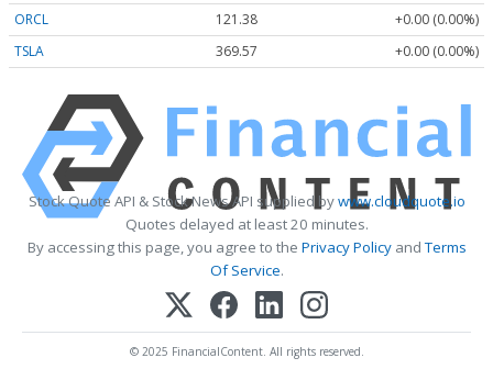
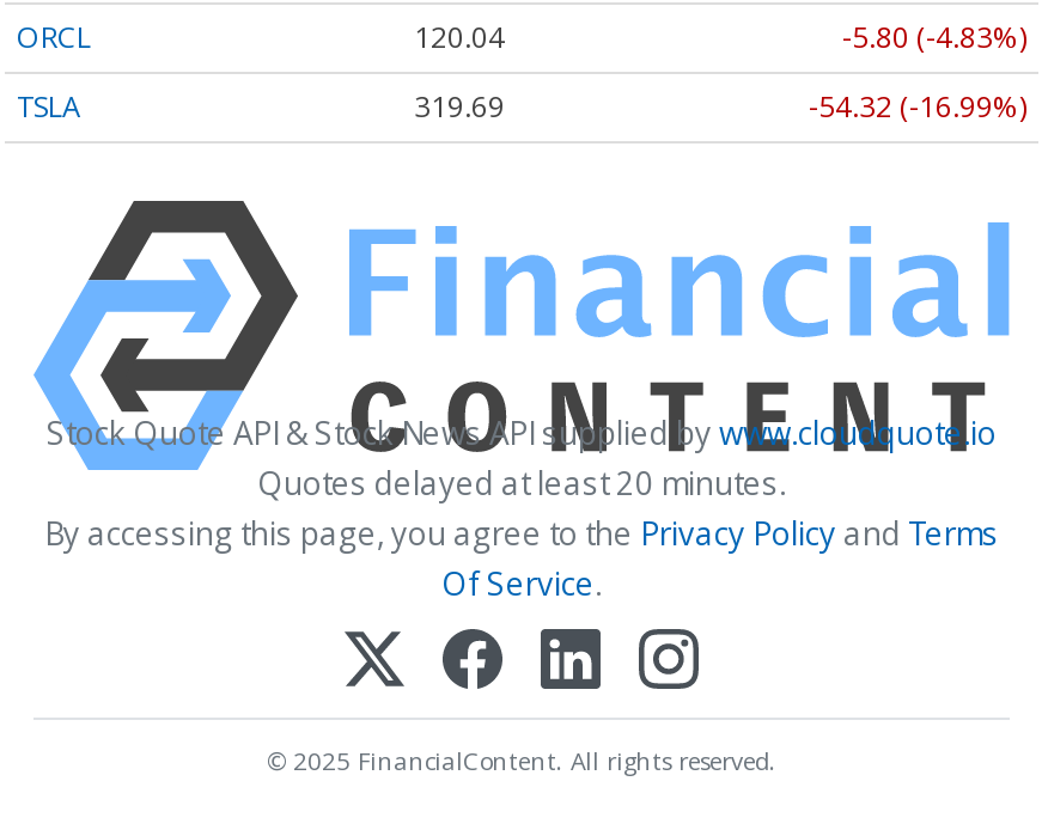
[216,10,258,29] 121.38 -> [414,17,505,58] 120.04
[395,10,479,29] +0.00 (0.00%) -> [842,17,1026,58] -5.80 (-4.83%)
[216,42,258,61] 369.57 -> [414,87,505,127] 319.69
[395,42,479,61] +0.00 (0.00%) -> [809,87,1026,127] -54.32 (-16.99%)

